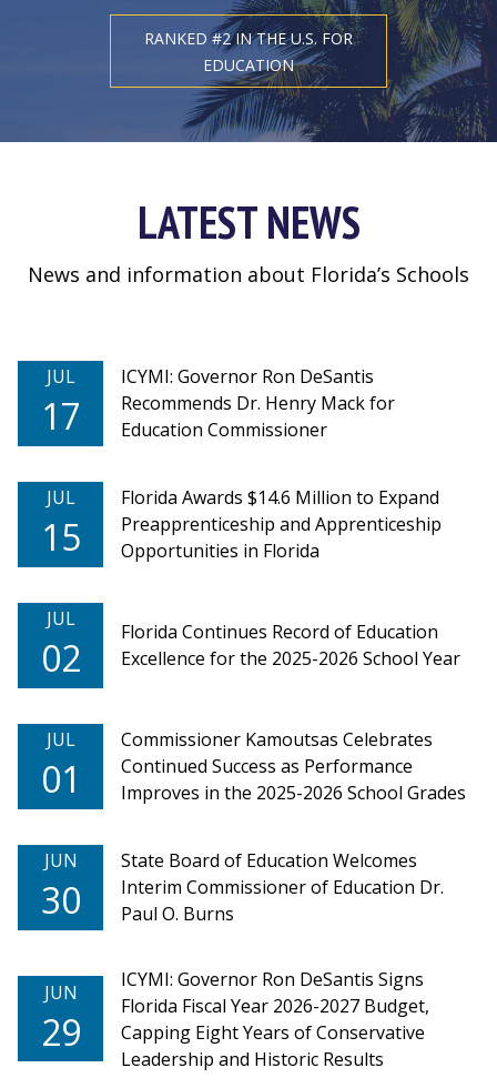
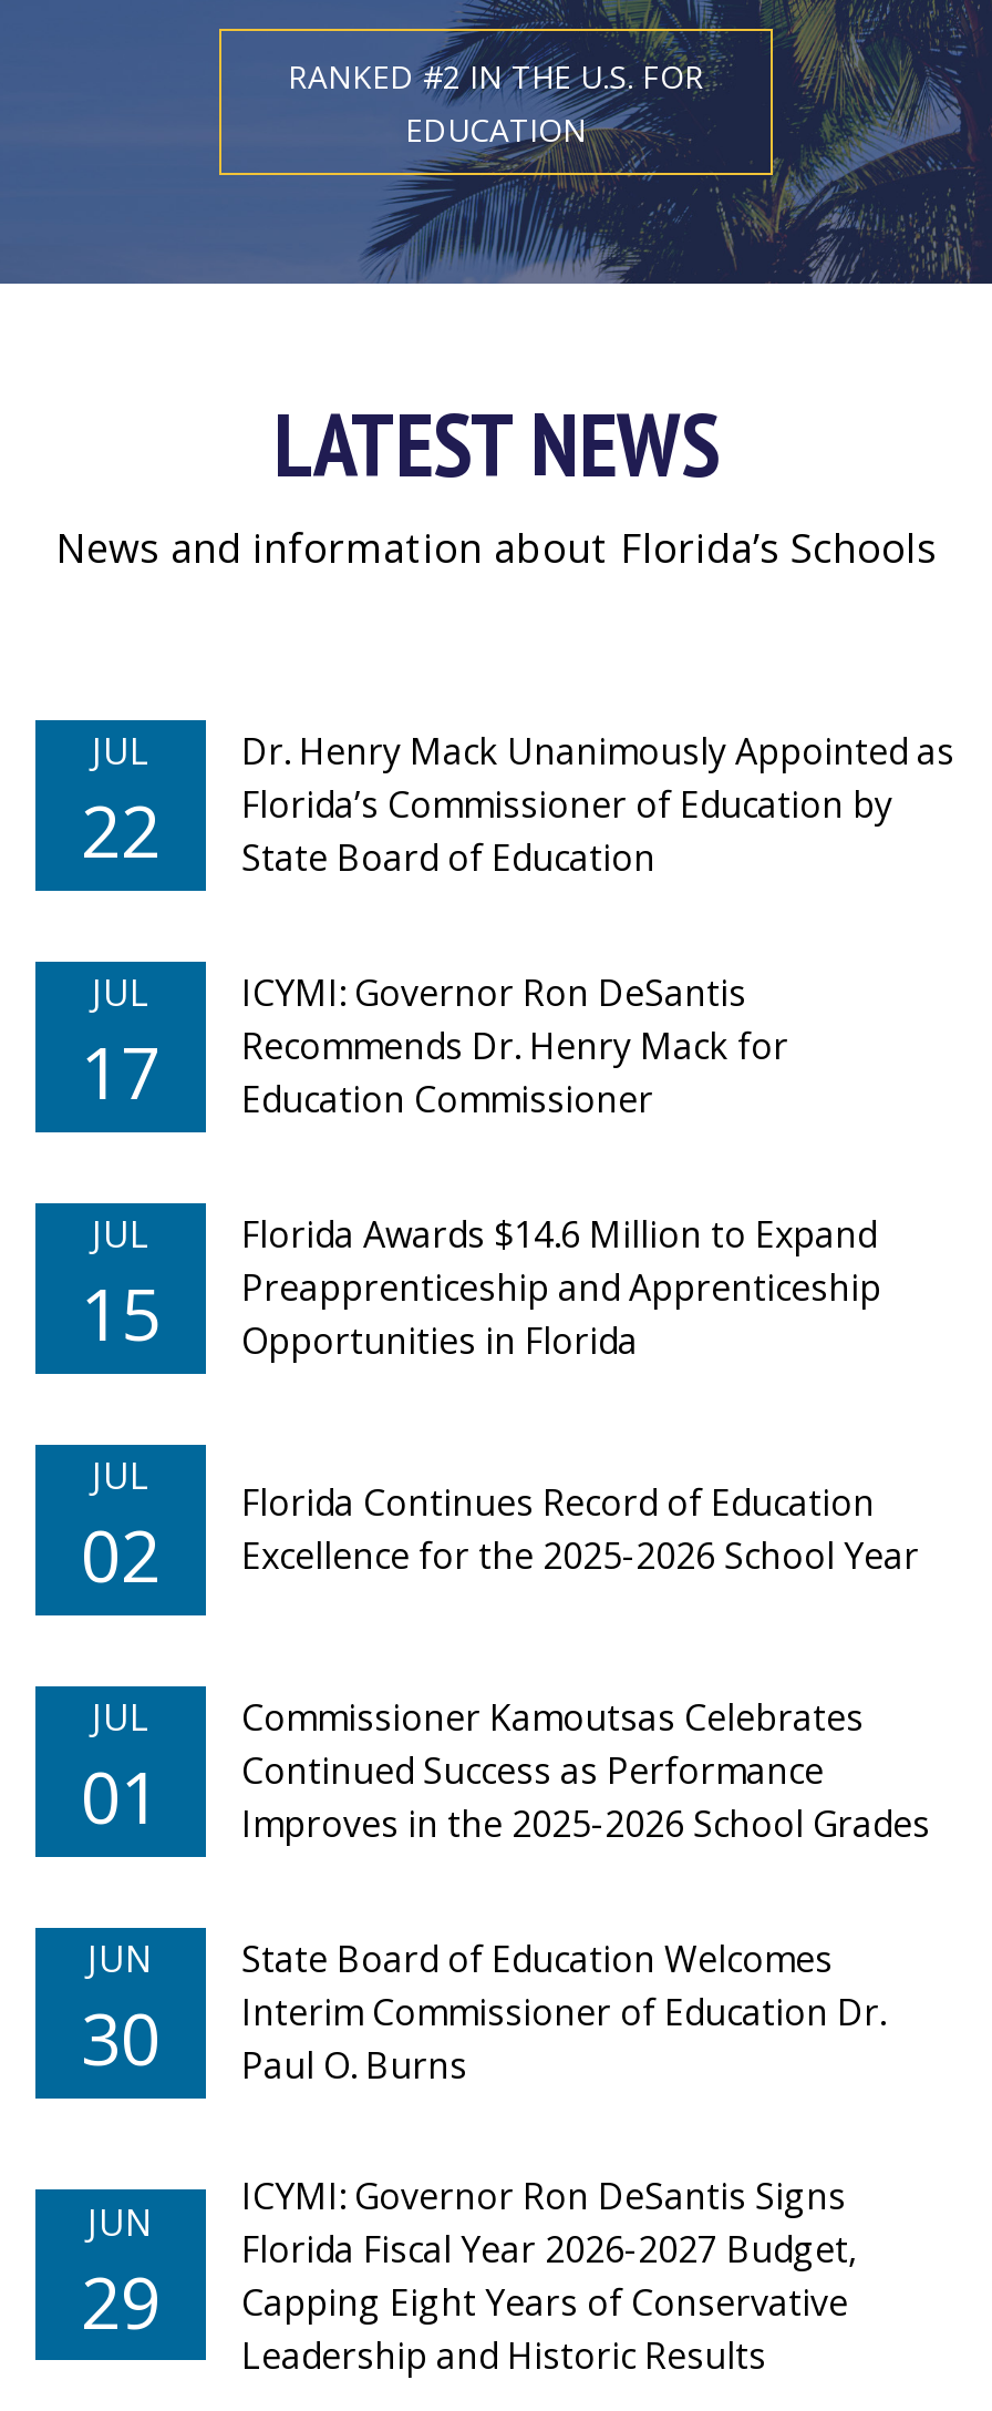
none -> [81,783,161,878] 22
none -> [92,727,954,1018] Dr. Henry Mack Unanimously Appointed as | Florida’s Commissioner of Education by | State Board of Education | JUL

